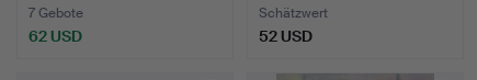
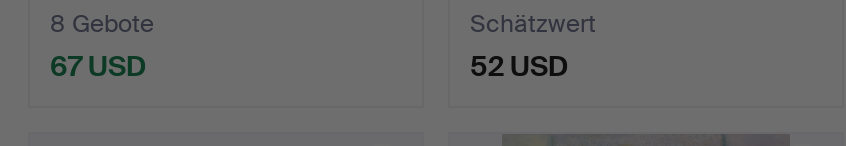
[29,4,83,22] 7 Gebote -> [50,8,154,40] 8 Gebote
[29,26,82,46] 62 USD -> [50,48,146,84] 67 USD

